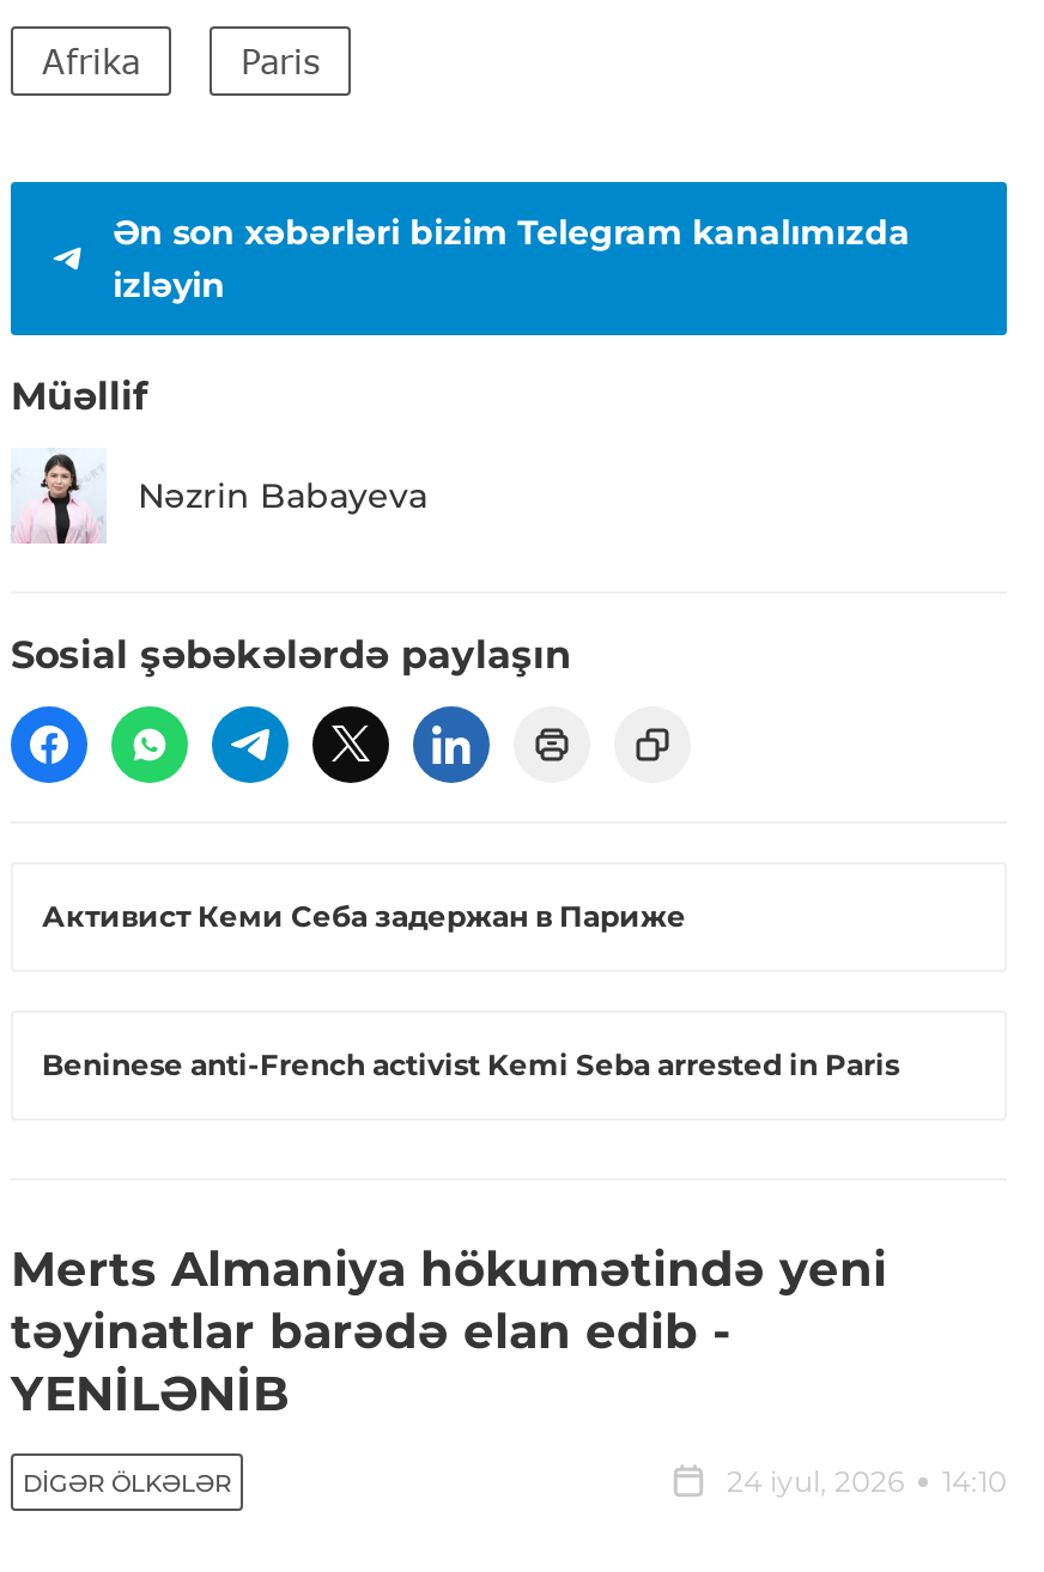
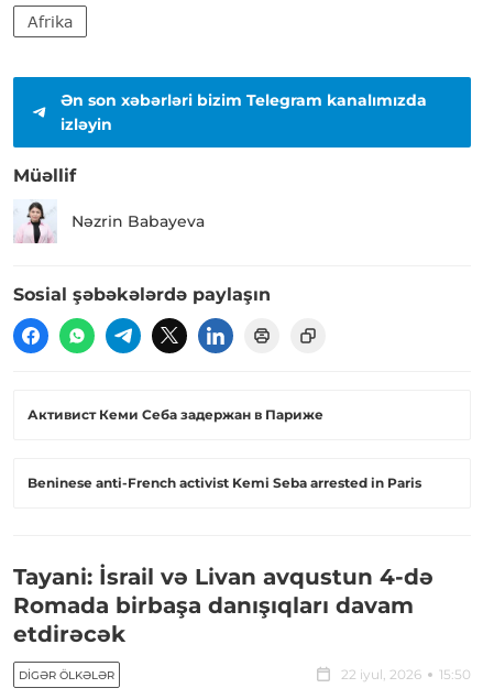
[241,42,320,82] Paris -> none
[11,1241,887,1423] Merts Almaniya hökumətində yeni | təyinatlar barədə elan edib - | YENİLƏNİB -> [13,564,433,648] Tayani: İsrail və Livan avqustun 4-də | Romada birbaşa danışıqları davam | etdirəcək
[727,1464,1007,1500] 24 iyul, 2026 | 14:10 -> [341,666,471,683] 22 iyul, 2026 | 15:50

